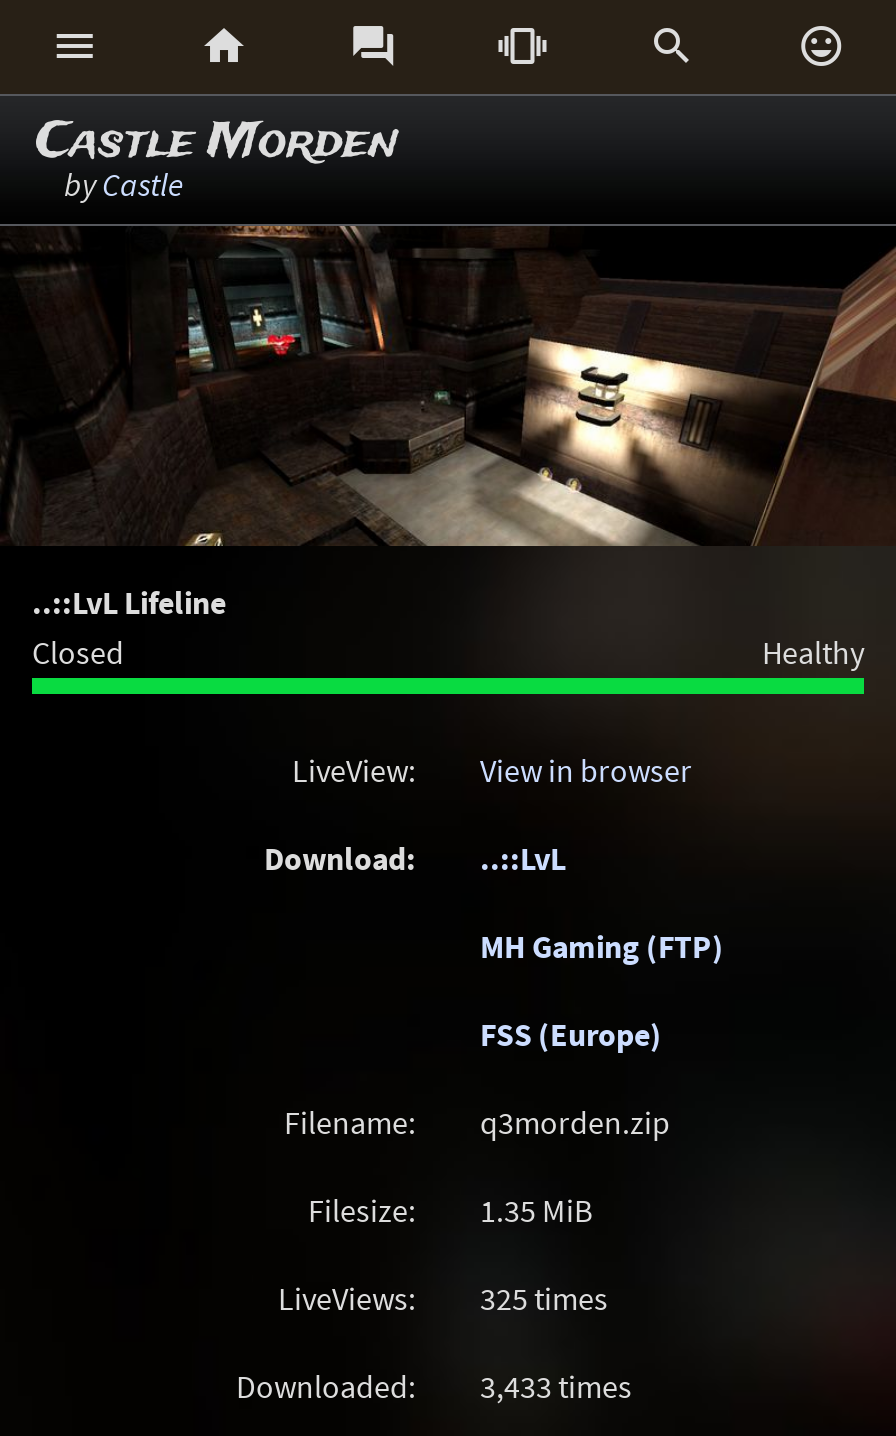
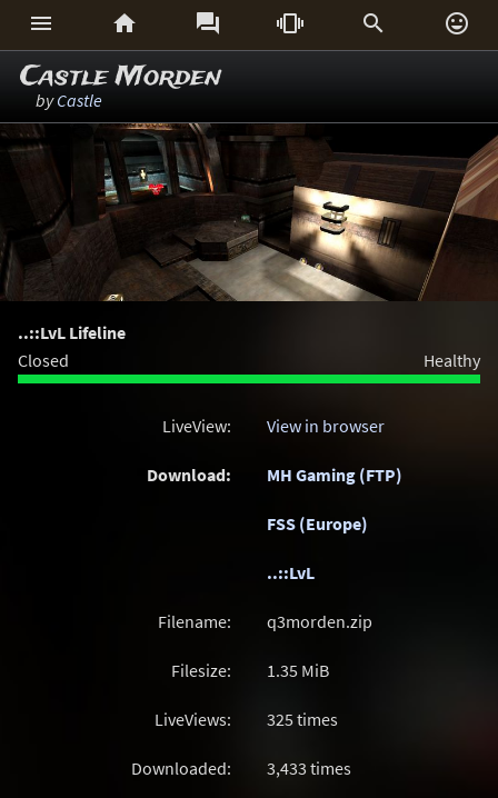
moved [480,838,566,878] -> [267,561,315,583]: ..::LvL
moved [480,926,724,1054] -> [267,463,402,535]: MH Gaming (FTP) | FSS (Europe)

